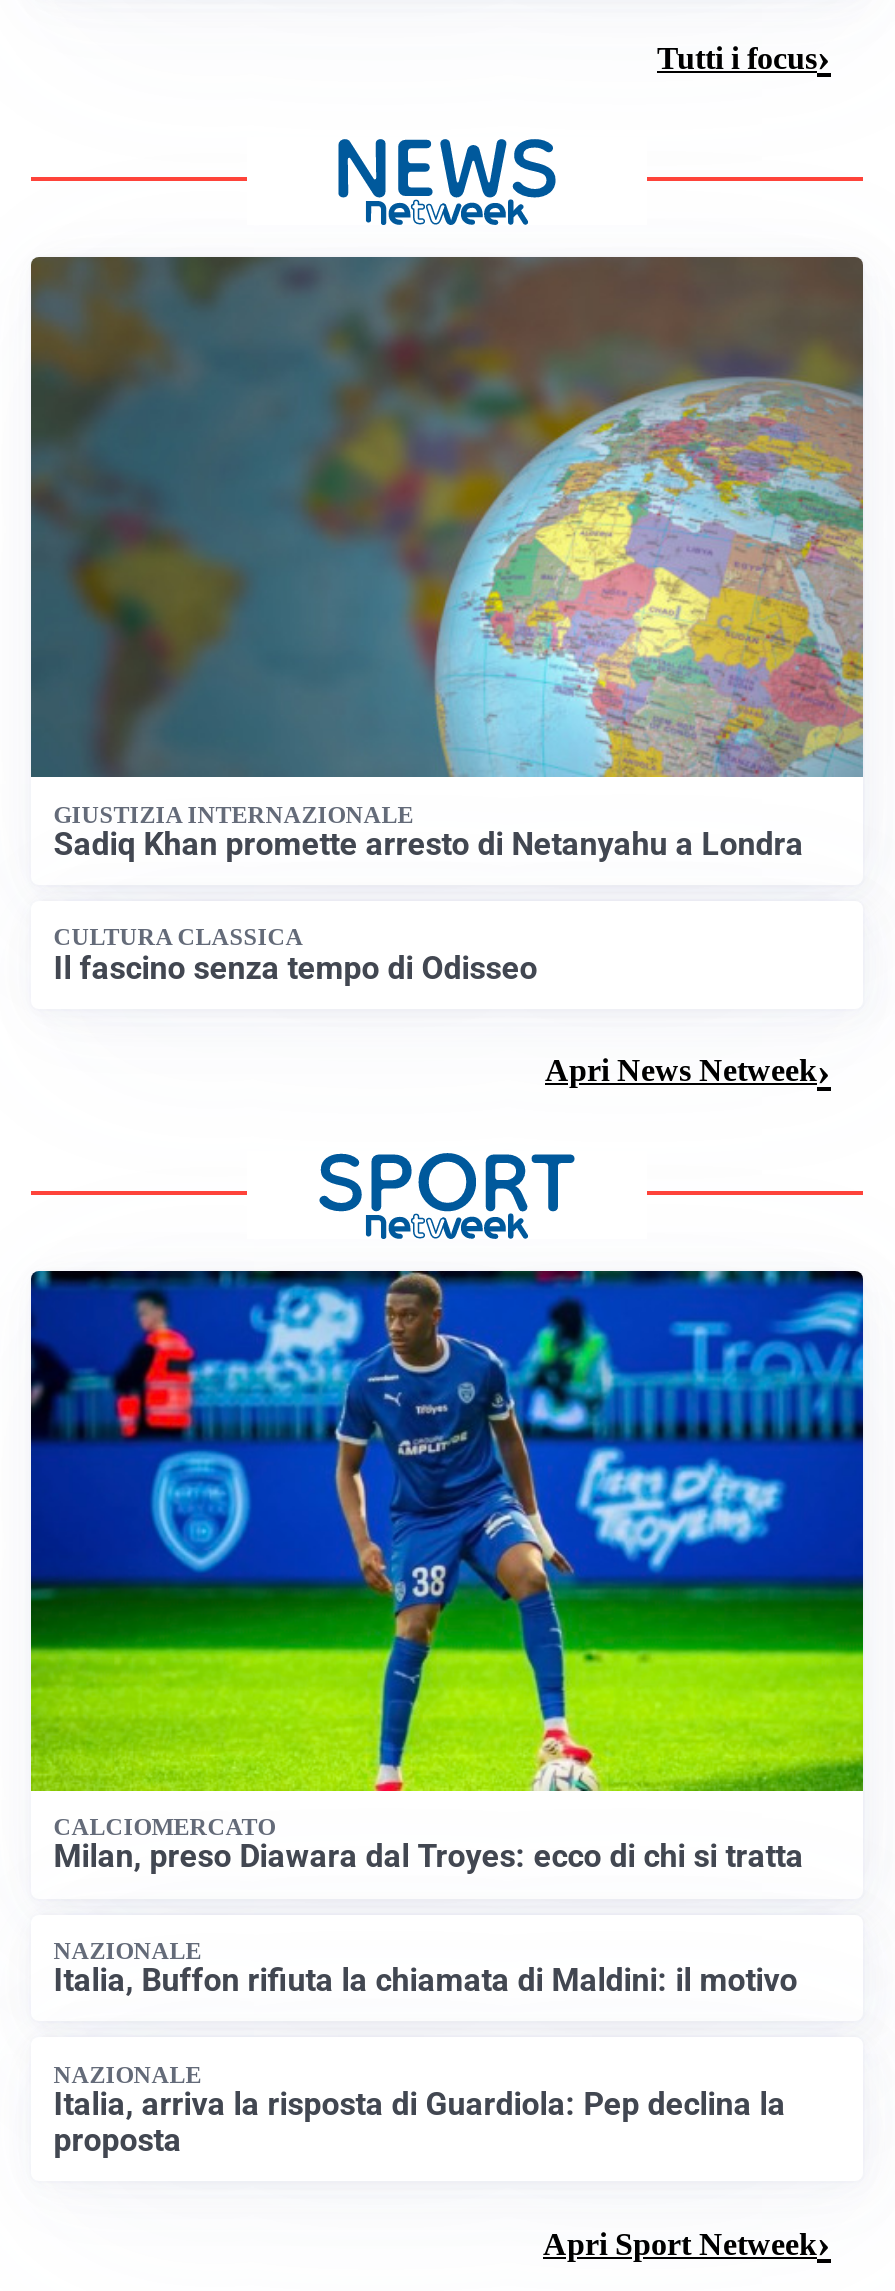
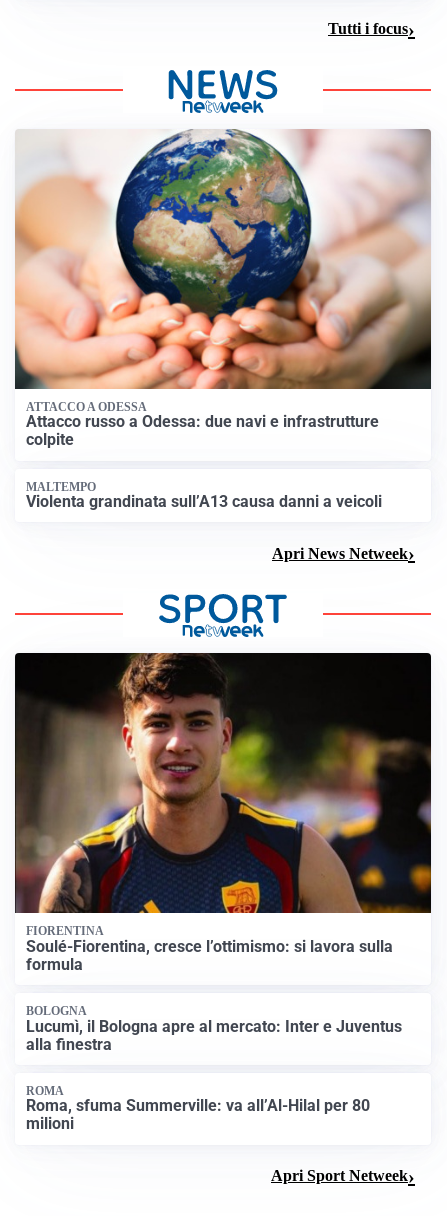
[29,254,865,863] [image] | GIUSTIZIA INTERNAZIONALE | Sadiq Khan promette arresto di Netanyahu a Londra -> [14,128,431,449] [image] | ATTACCO A ODESSA | Attacco russo a Odessa: due navi e infrastrutture | colpite
[53,923,537,986] CULTURA CLASSICA | Il fascino senza tempo di Odisseo -> [26,480,382,511] MALTEMPO | Violenta grandinata sull’A13 causa danni a veicoli
[29,1268,865,1876] [image] | CALCIOMERCATO | Milan, preso Diawara dal Troyes: ecco di chi si tratta -> [14,652,432,974] [image] | FIORENTINA | Soulé-Fiorentina, cresce l’ottimismo: si lavora sulla | formula
[53,1936,797,1999] NAZIONALE | Italia, Buffon rifiuta la chiamata di Maldini: il motivo -> [26,1004,402,1054] BOLOGNA | Lucumì, il Bologna apre al mercato: Inter e Juventus | alla finestra
[53,2060,785,2159] NAZIONALE | Italia, arriva la risposta di Guardiola: Pep declina la | proposta -> [26,1084,370,1133] ROMA | Roma, sfuma Summerville: va all’Al-Hilal per 80 | milioni

